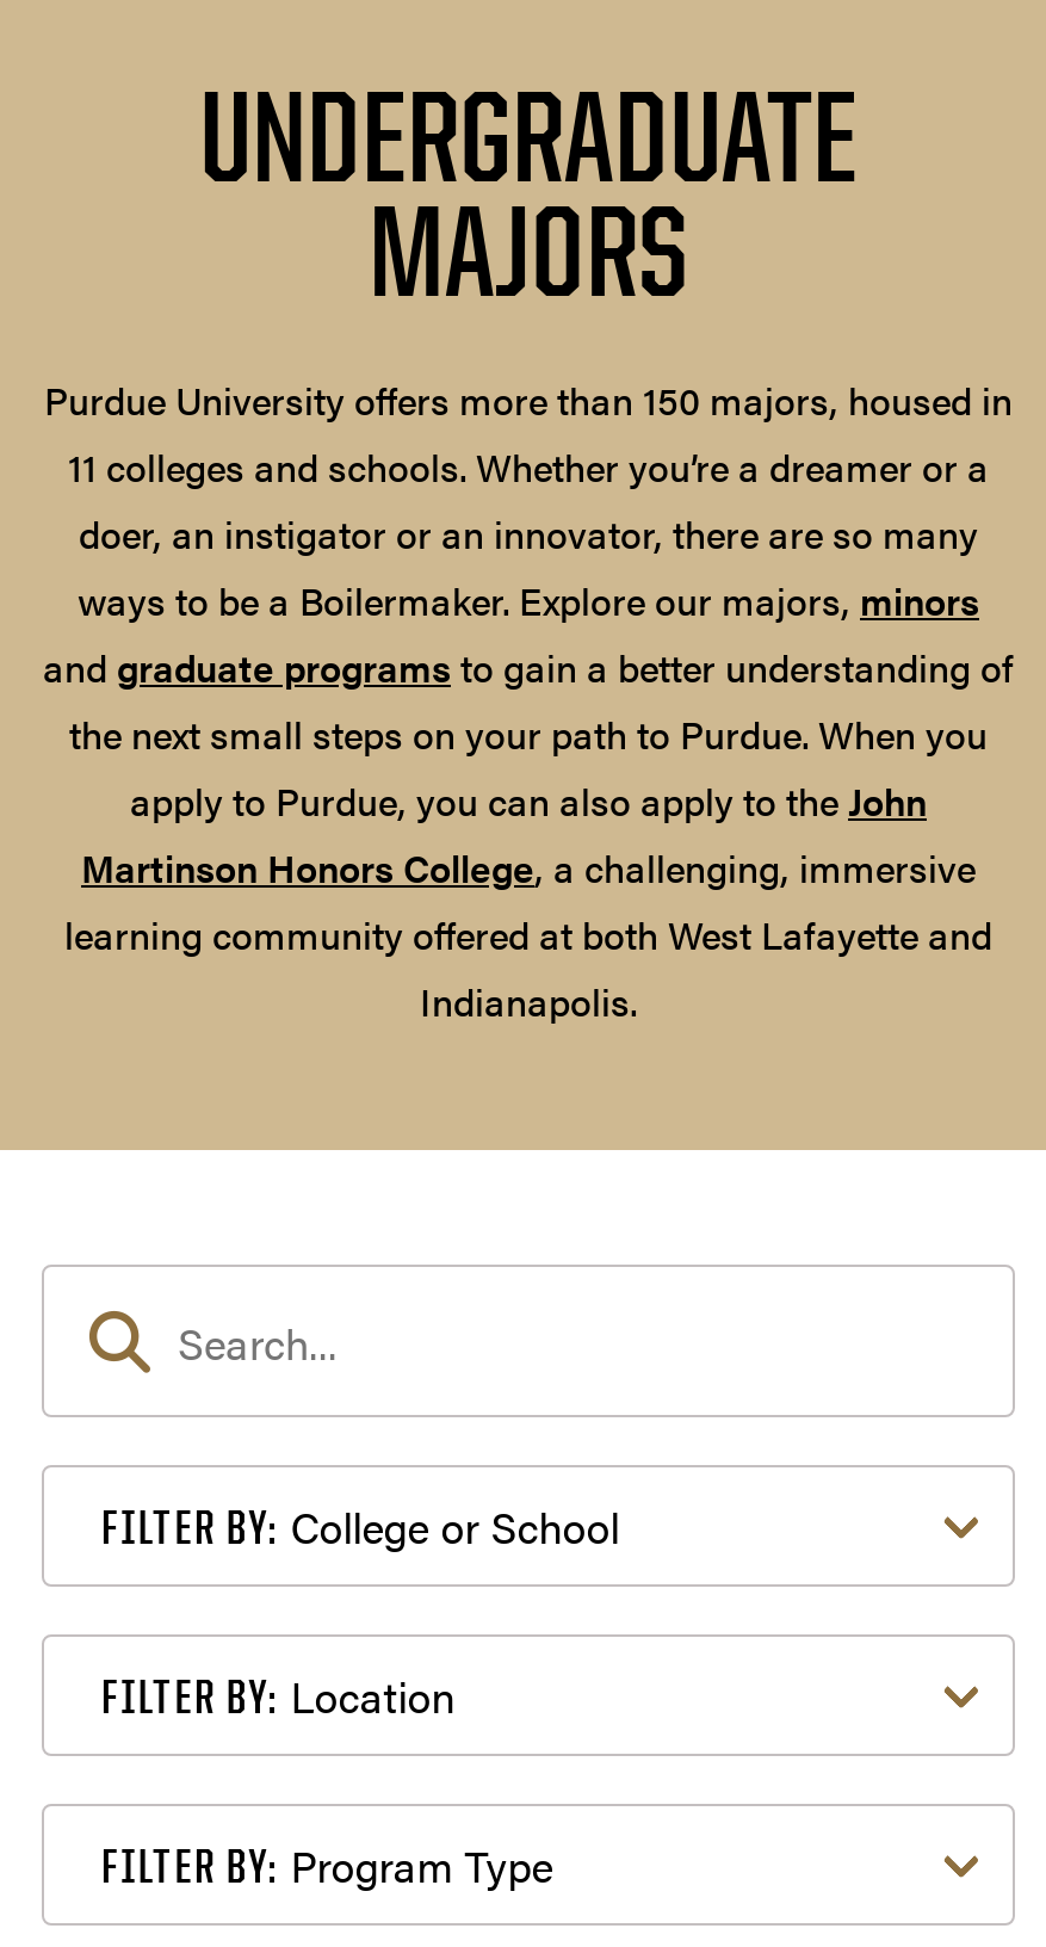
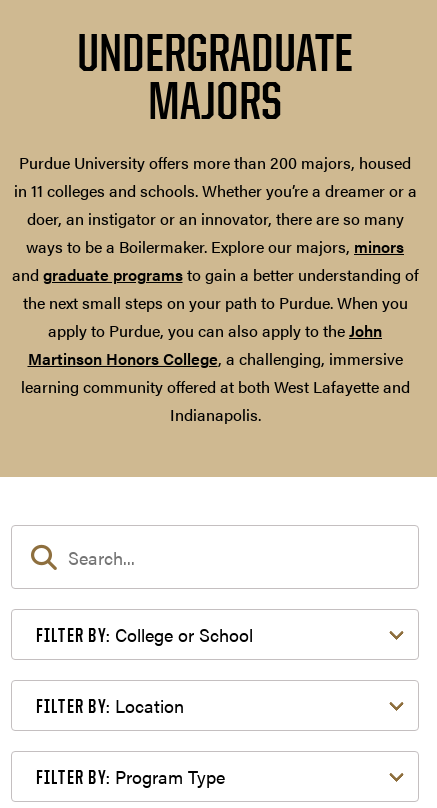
[44,373,1013,494] Purdue University offers more than 150 majors, housed in | 11 colleges and schools. Whether you’re a dreamer or a -> [13,151,416,202] Purdue University offers more than 200 majors, housed | in 11 colleges and schools. Whether you’re a dreamer or a

